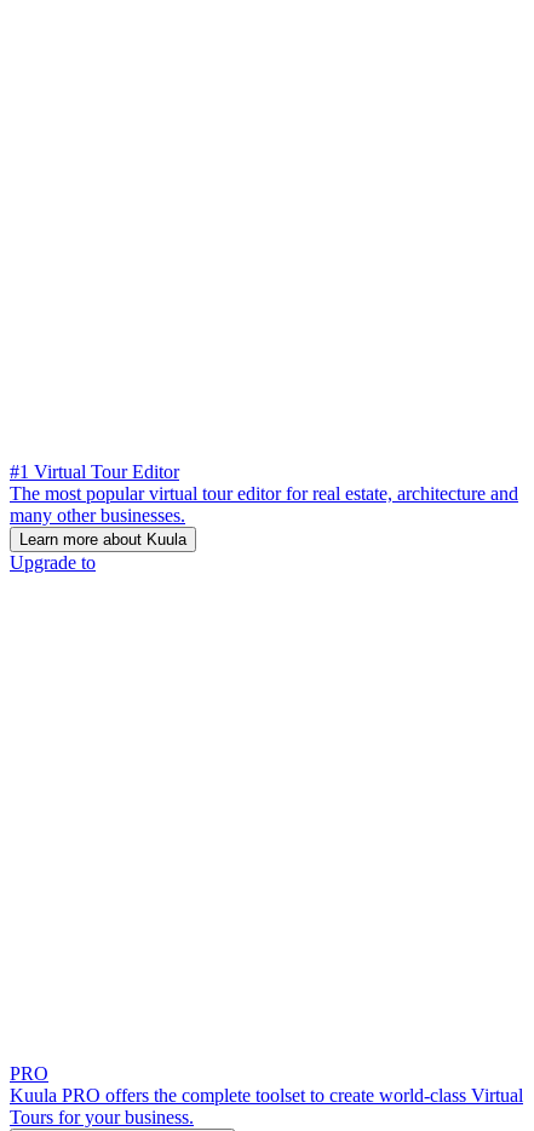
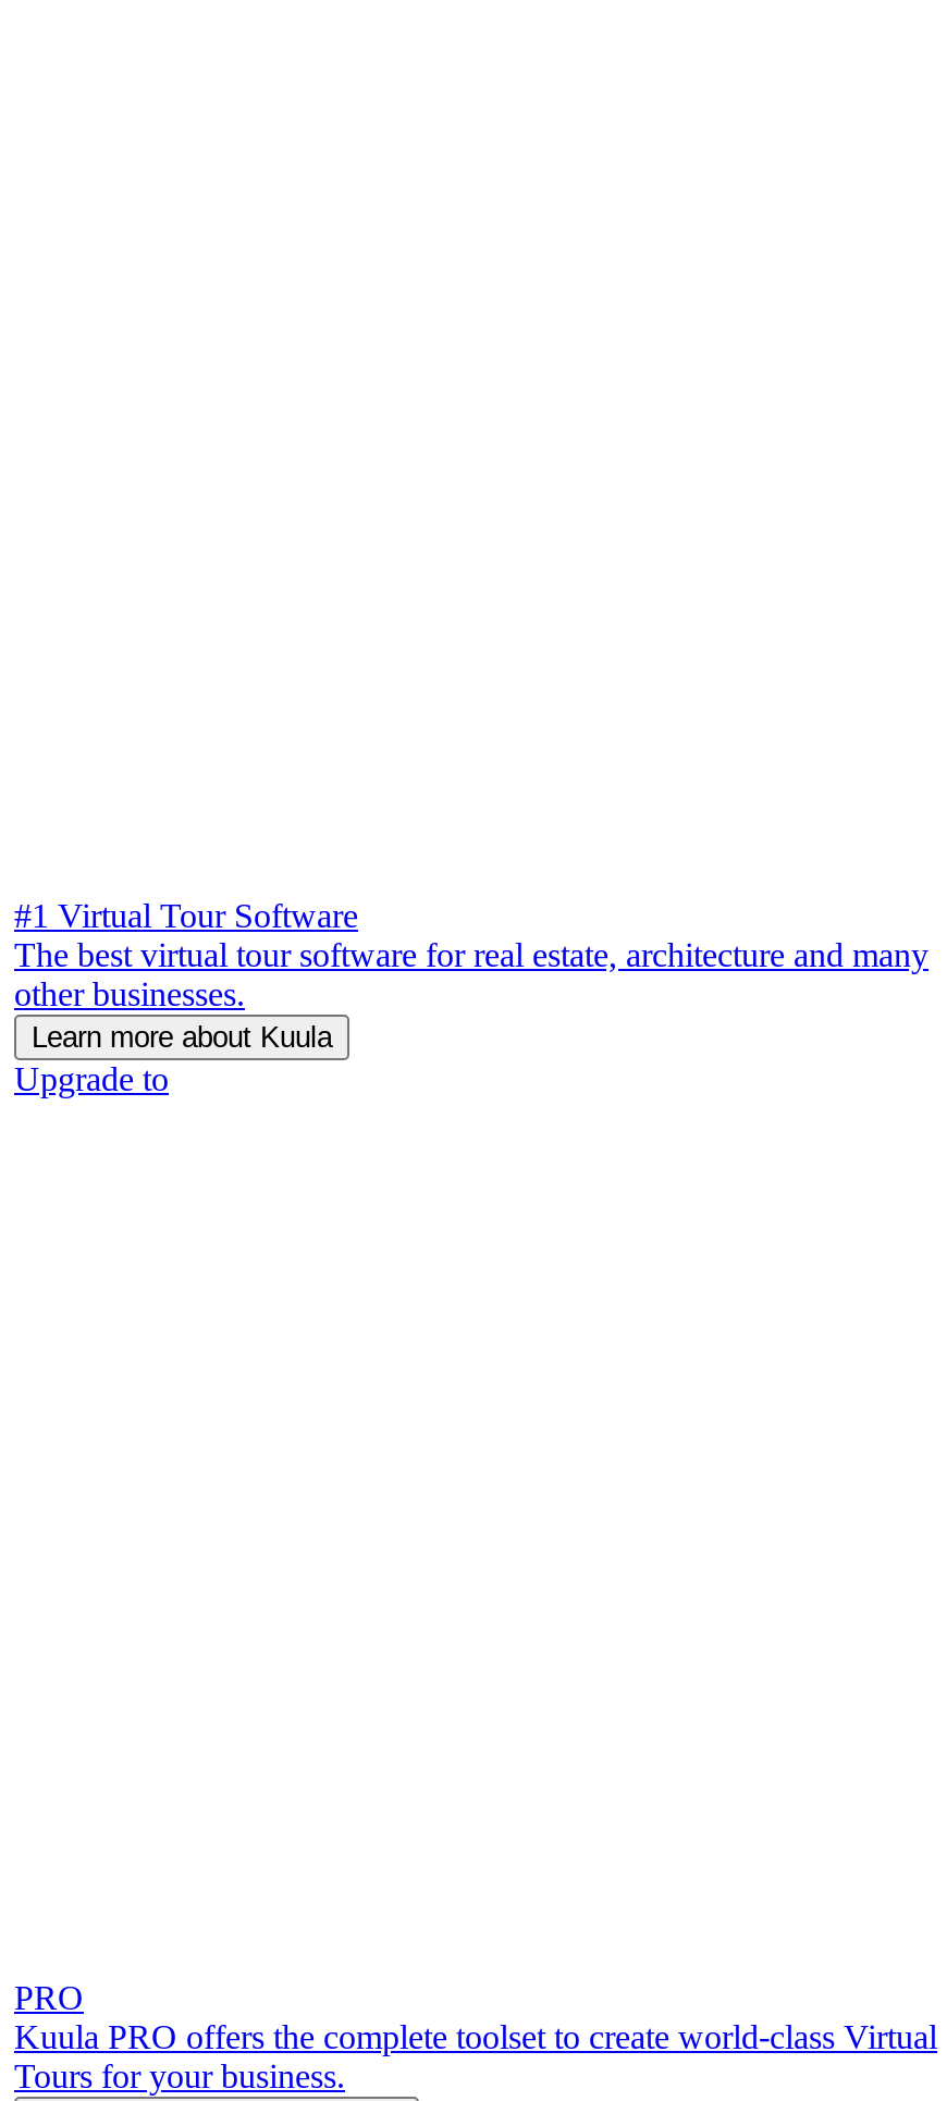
[10,461,518,526] #1 Virtual Tour Editor | The most popular virtual tour editor for real estate, architecture and | many other businesses. -> [14,897,928,1012] #1 Virtual Tour Software | The best virtual tour software for real estate, architecture and many | other businesses.

